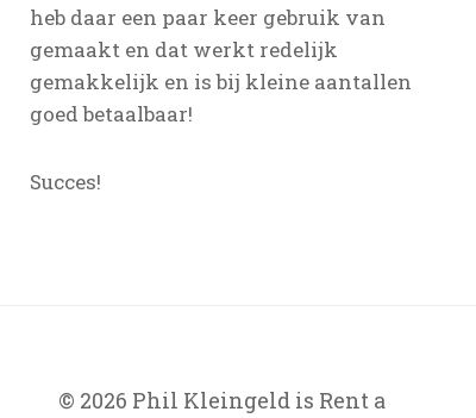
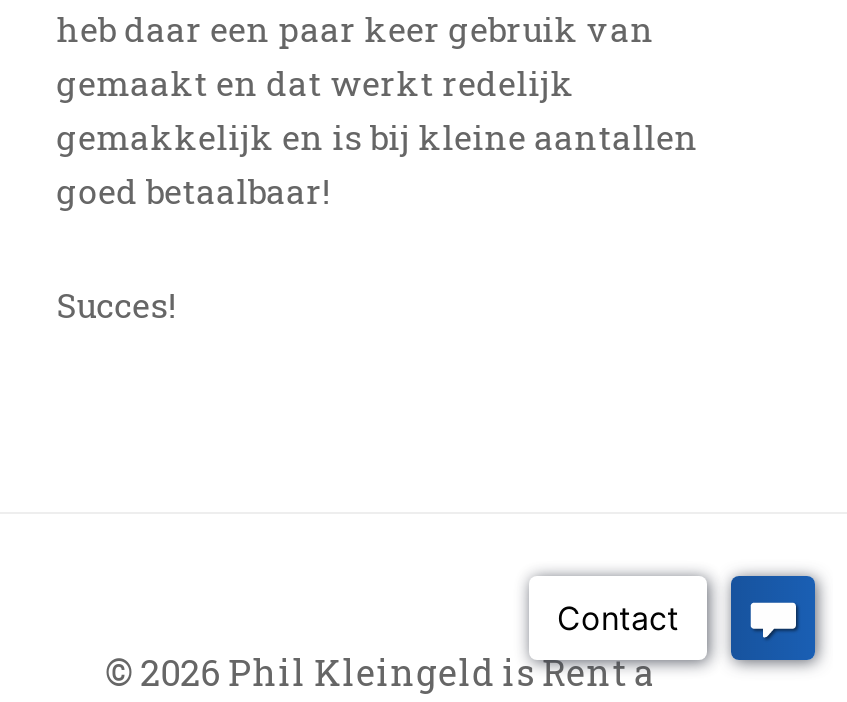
none -> [521,568,827,672] [image]

